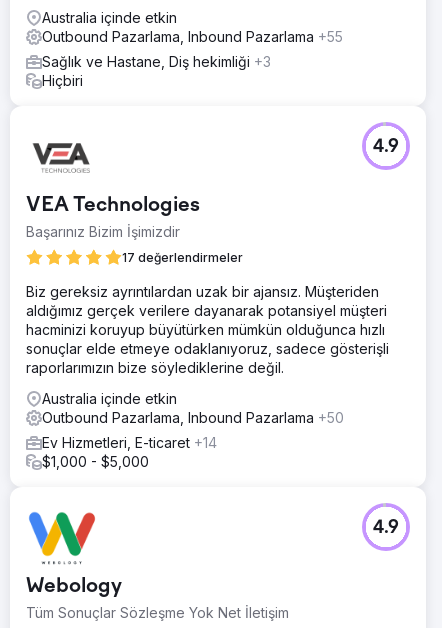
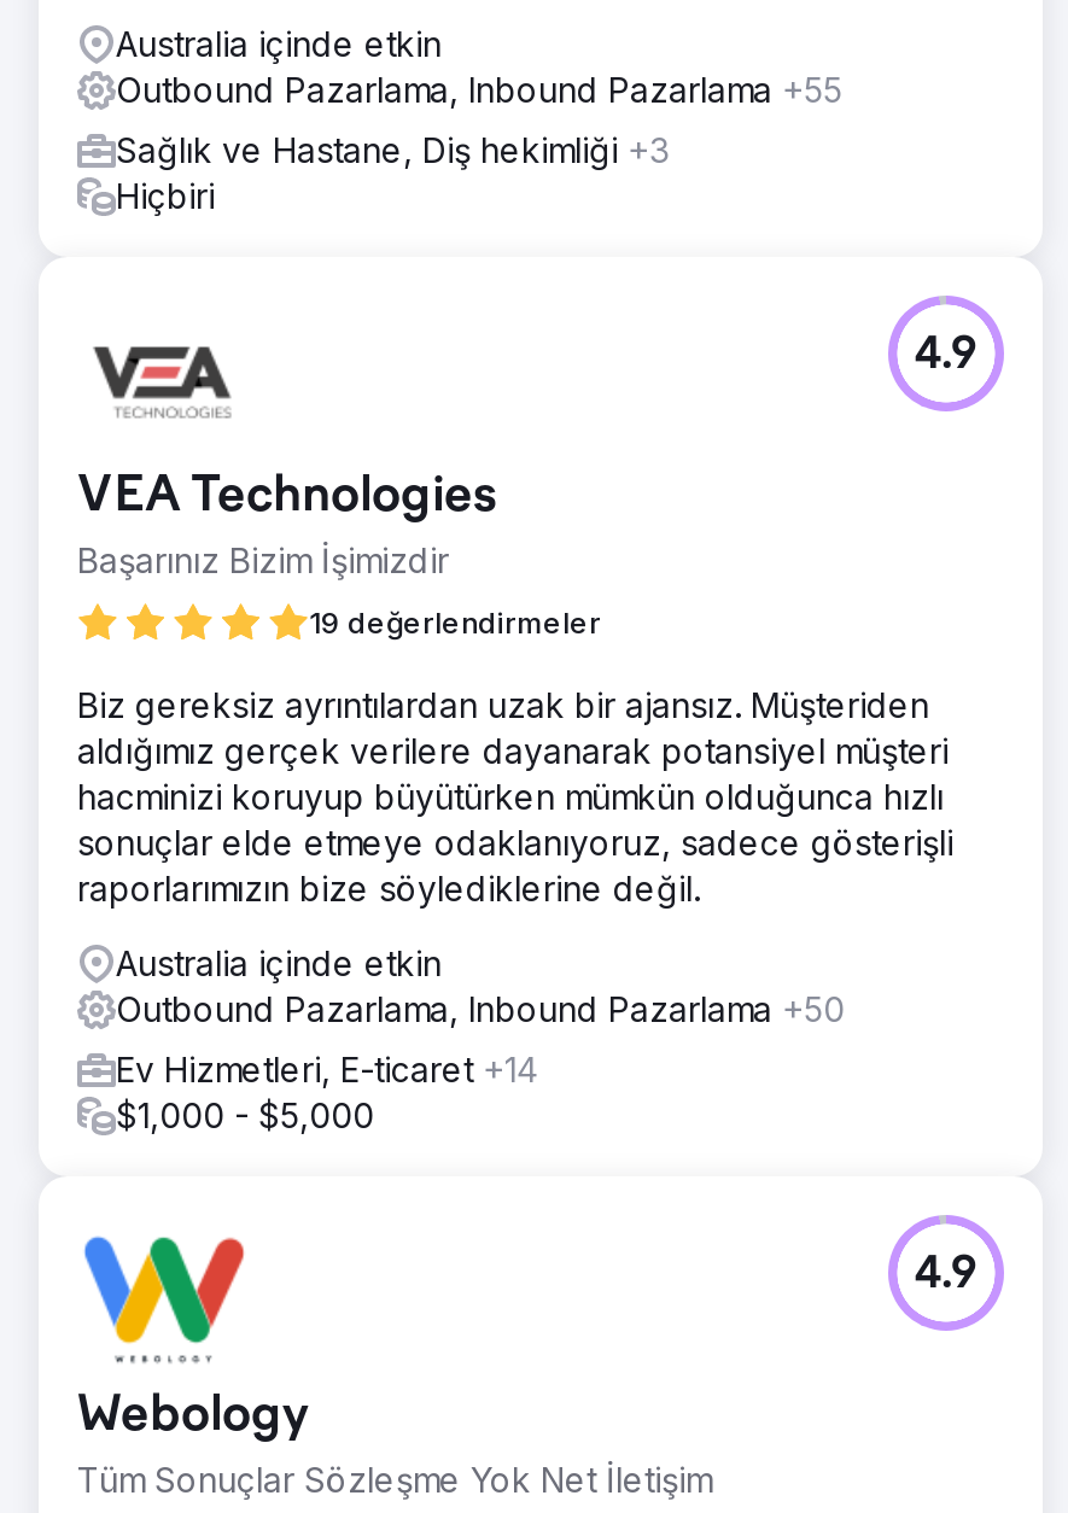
[122,250,243,265] 17 değerlendirmeler -> [309,604,601,640] 19 değerlendirmeler

